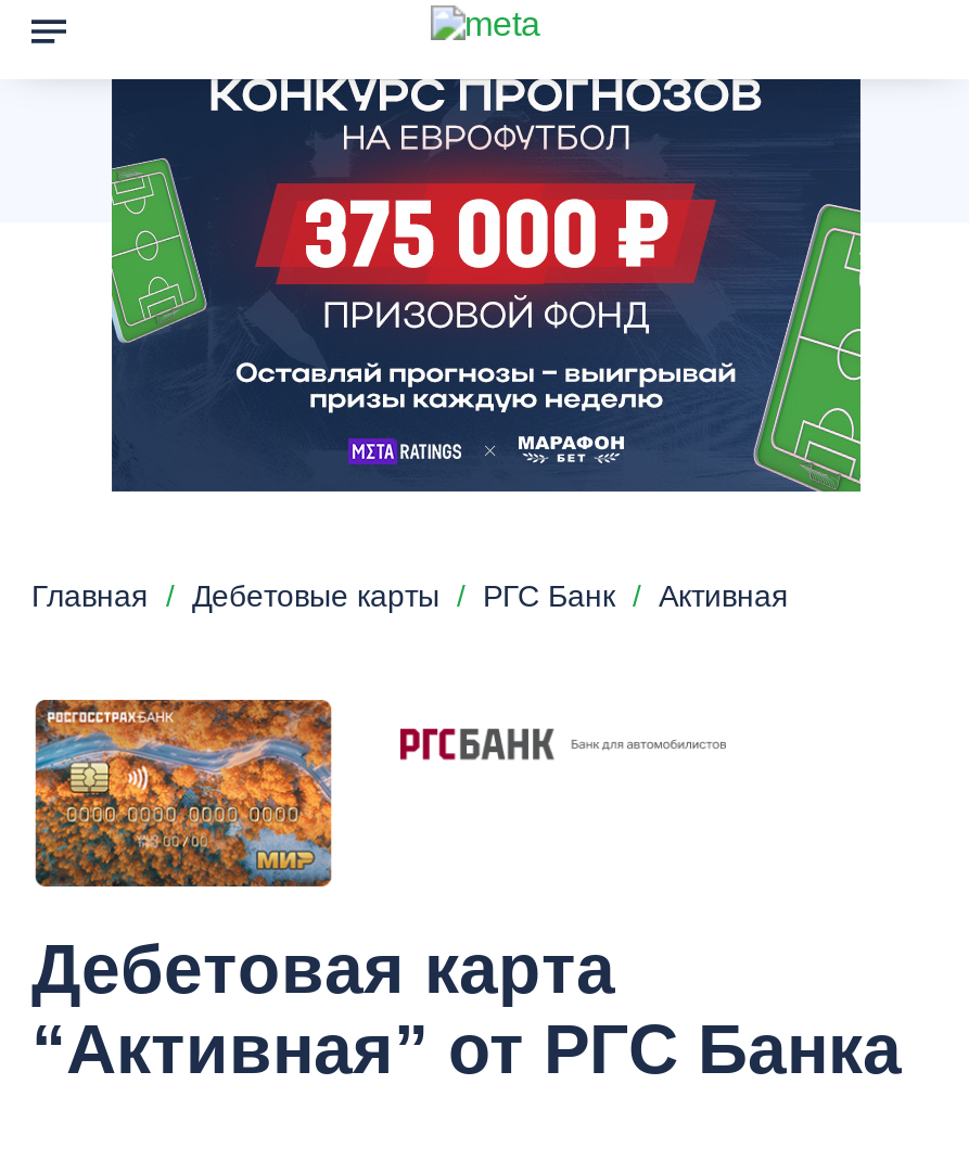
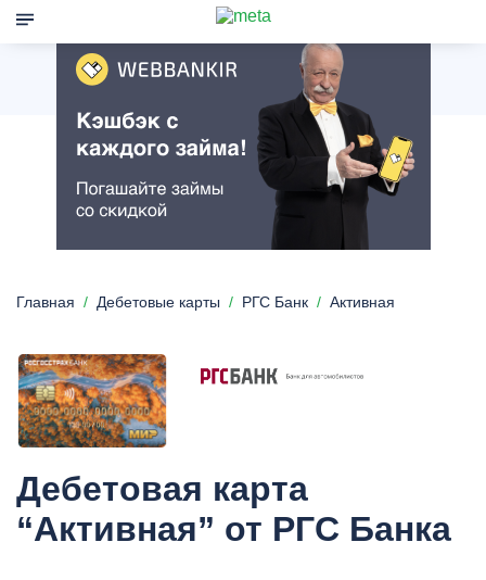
[110,77,863,494] [image] -> [55,42,432,251] [image]

